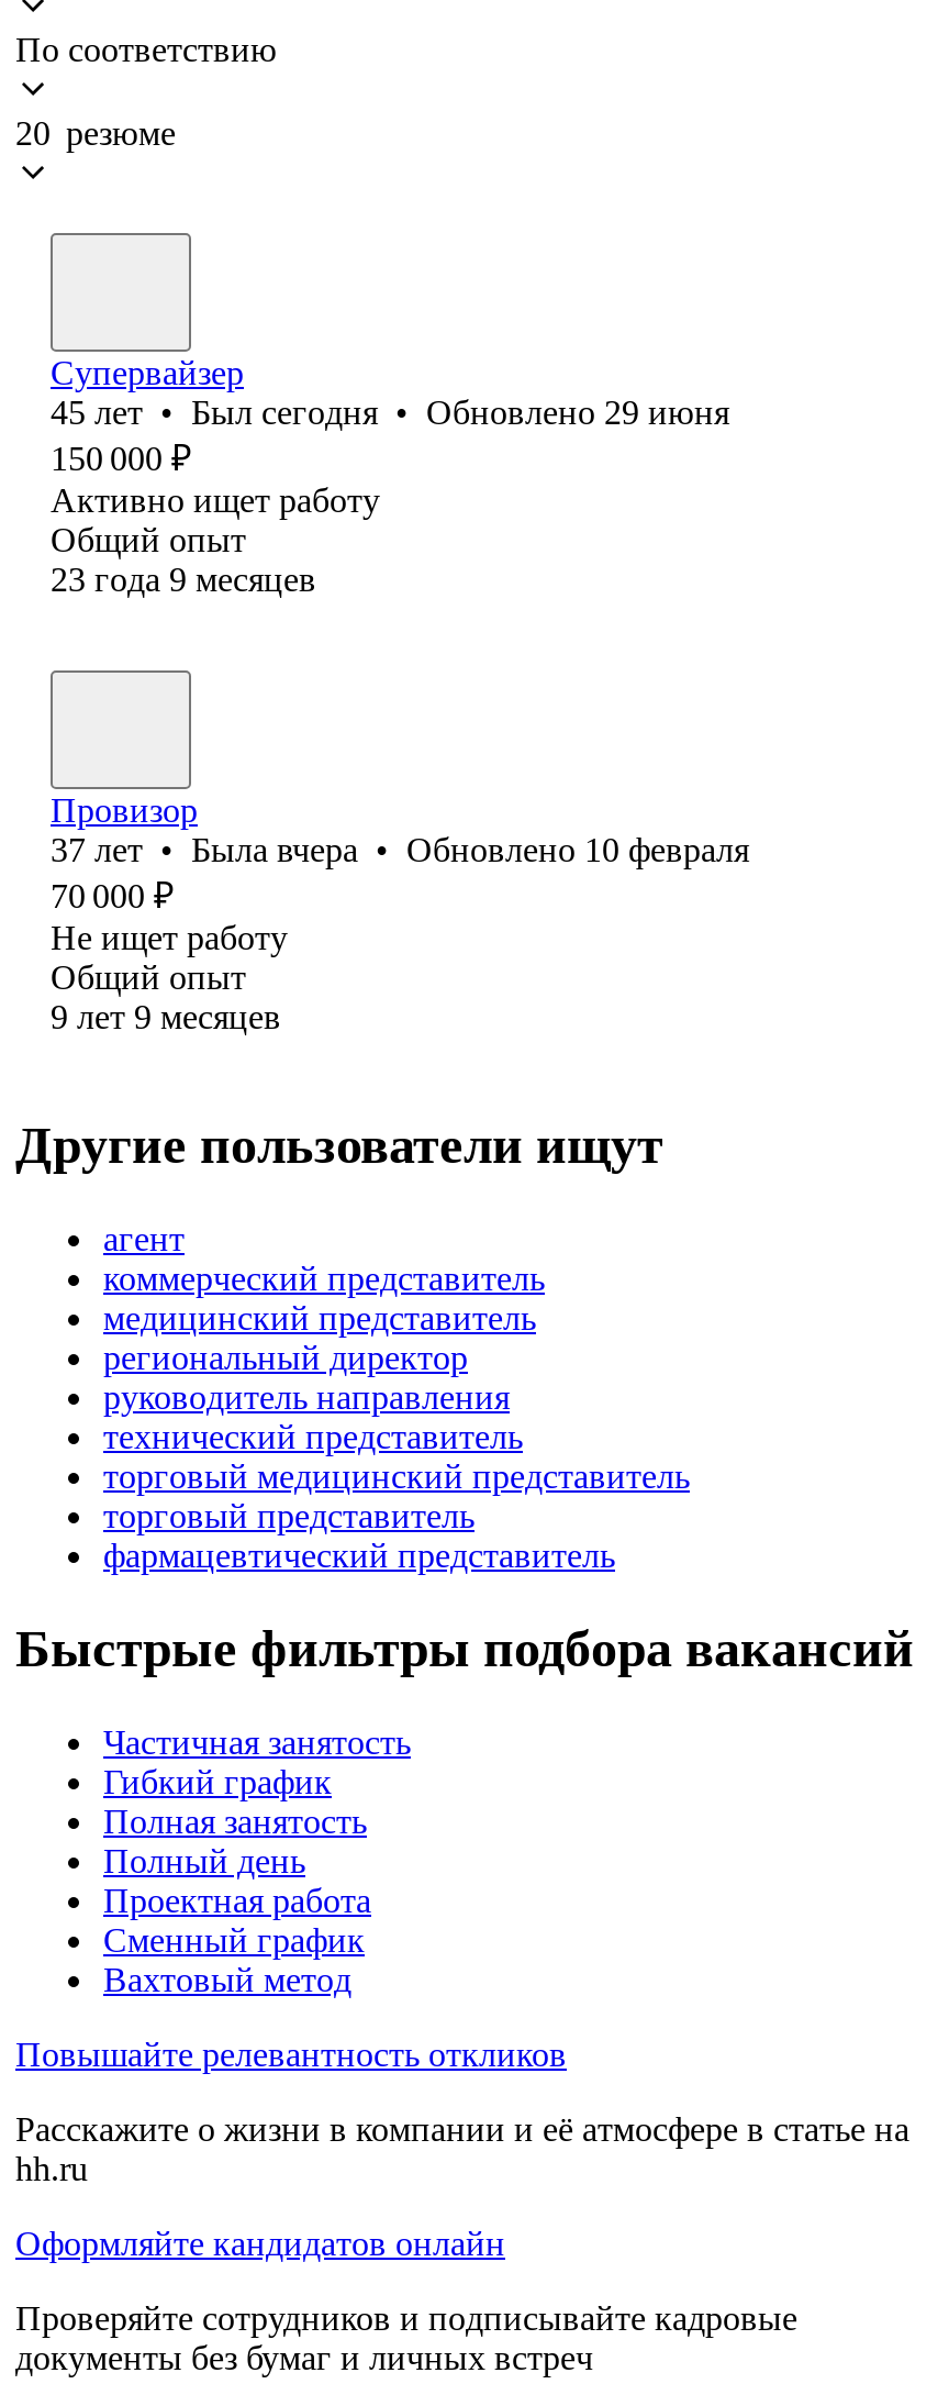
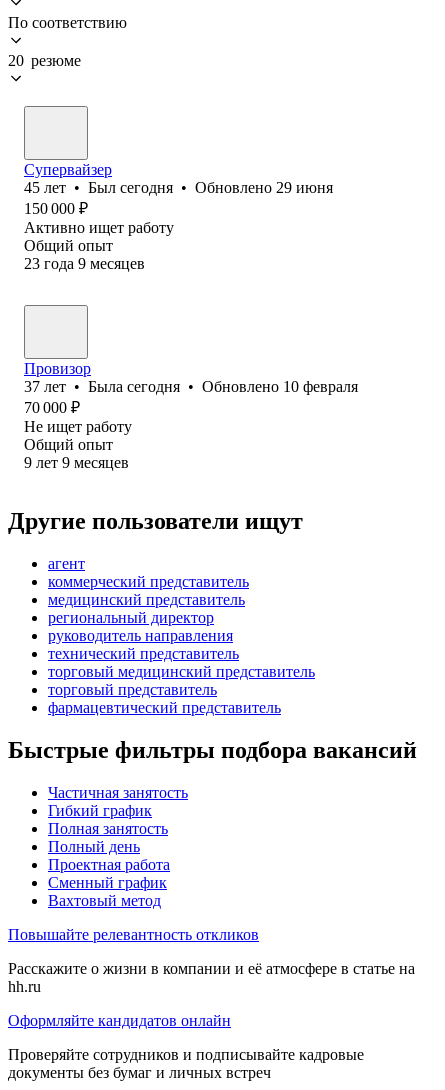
[51,831,749,868] 37 лет • Была вчера • Обновлено 10 февраля -> [24,378,358,395] 37 лет • Была сегодня • Обновлено 10 февраля

